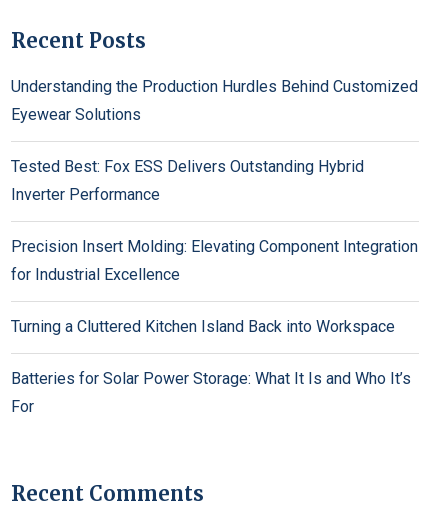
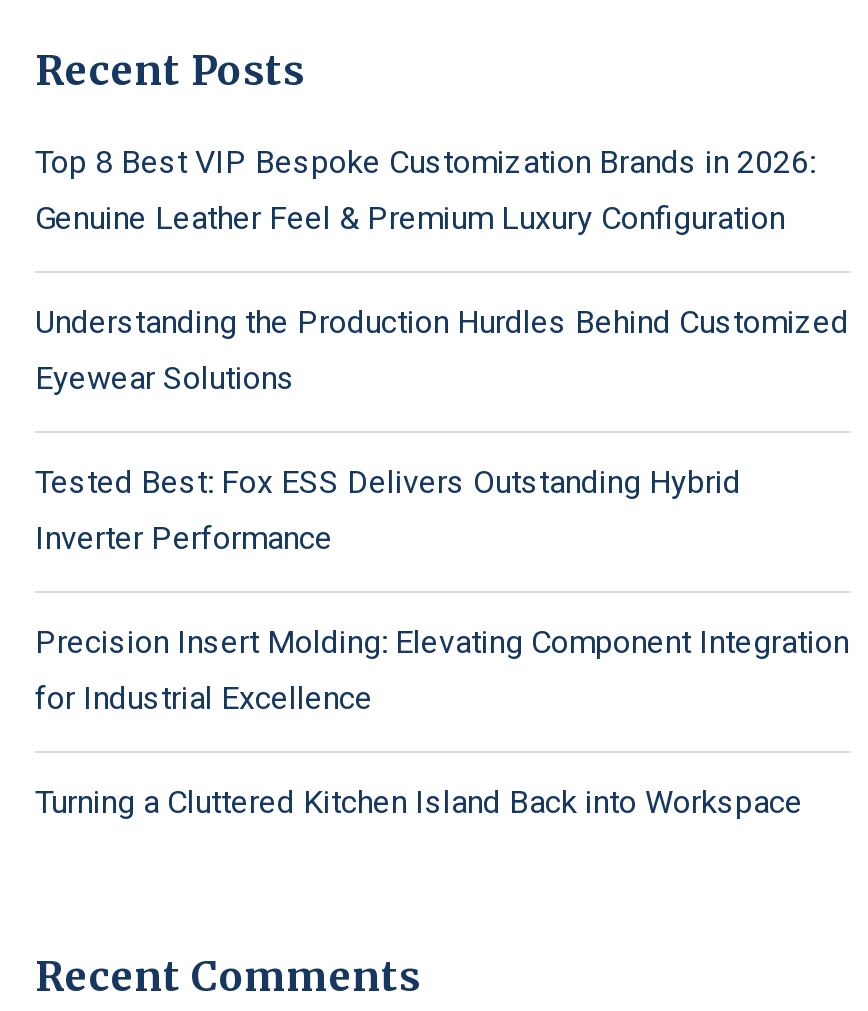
none -> [35,143,815,237] Top 8 Best VIP Bespoke Customization Brands in 2026: | Genuine Leather Feel & Premium Luxury Configuration
moved [11,77,418,336] -> [35,303,849,821]: Understanding the Production Hurdles Behind Customized | Eyewear Solutions | Tested Best: Fox ESS Delivers Outstanding Hybrid | Inverter Performance | Precision Insert Molding: Elevating Component Integration | for Industrial Excellence | Turning a Cluttered Kitchen Island Back into Workspace
[11,369,411,416] Batteries for Solar Power Storage: What It Is and Who It’s | For -> none

